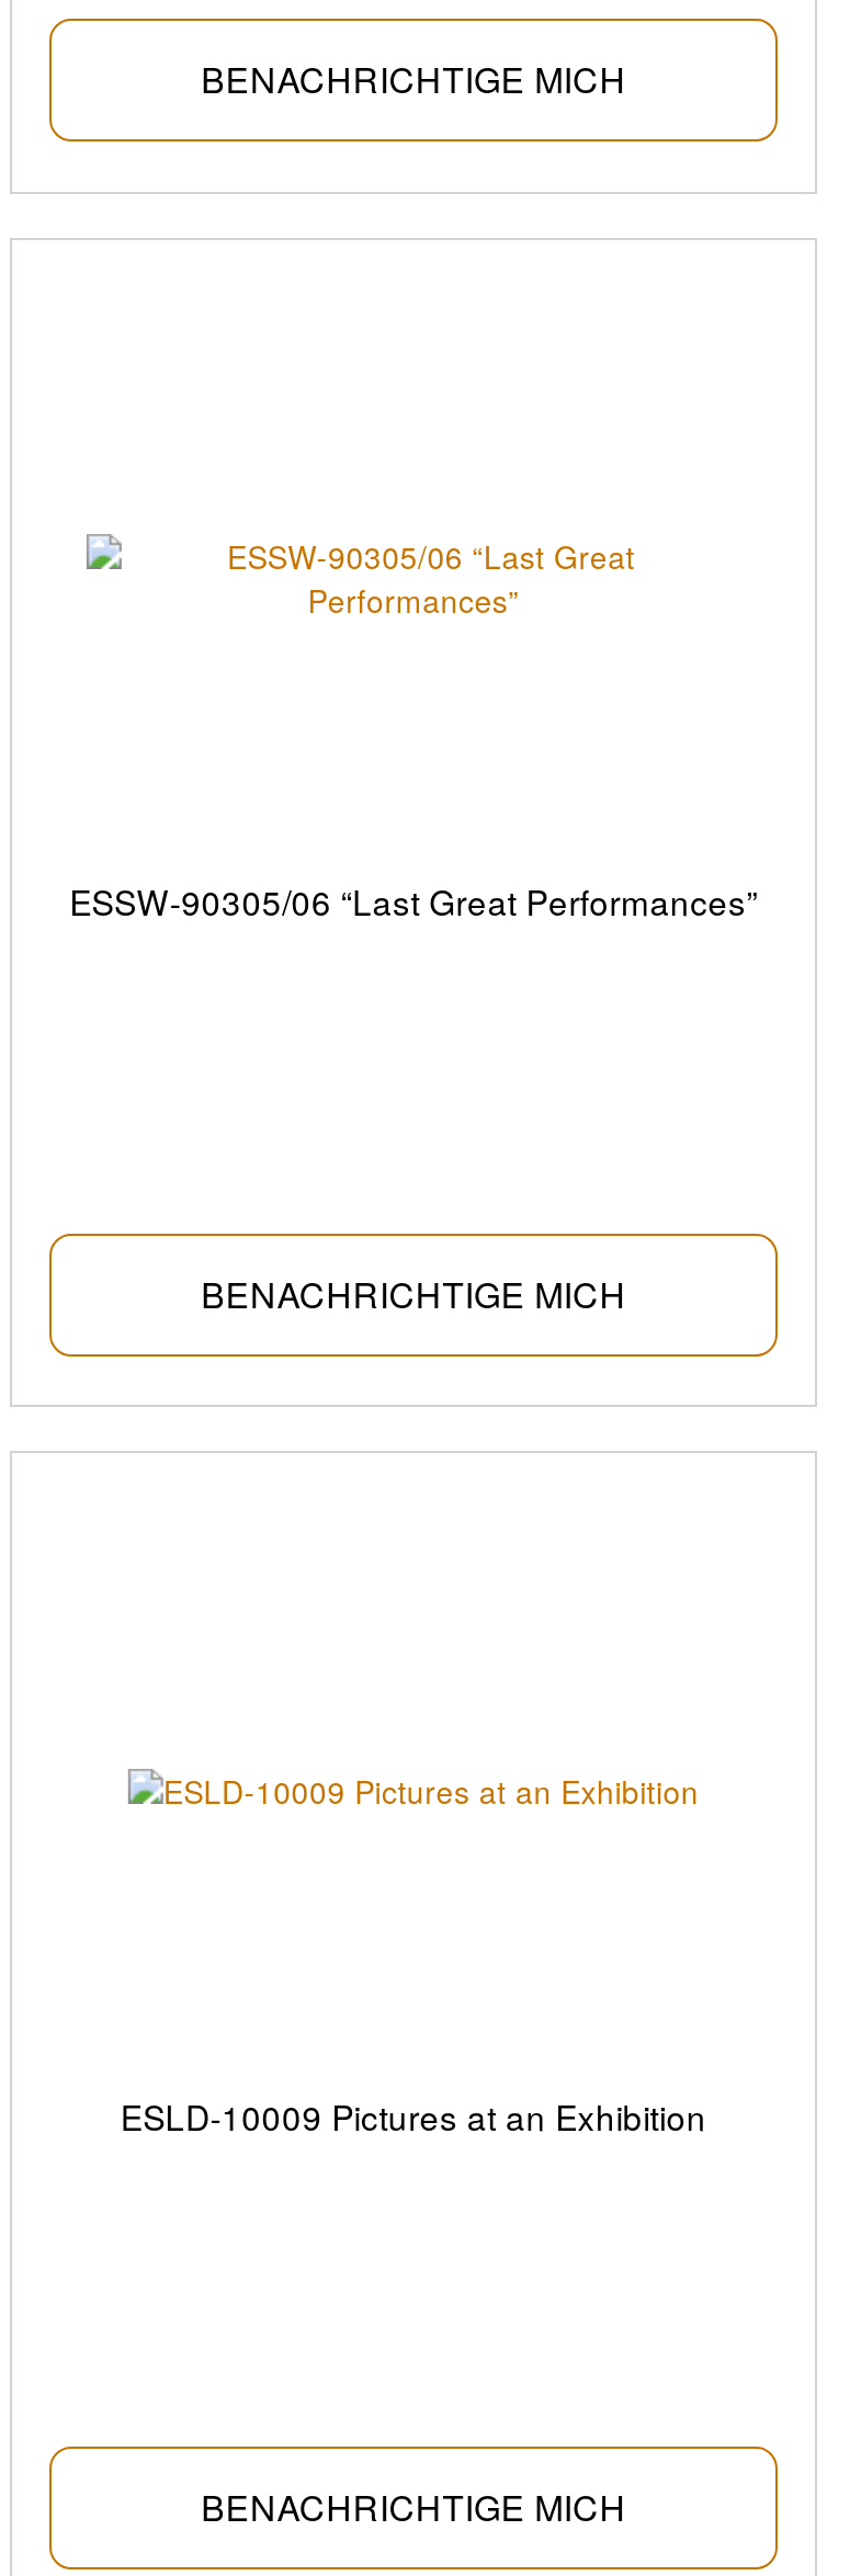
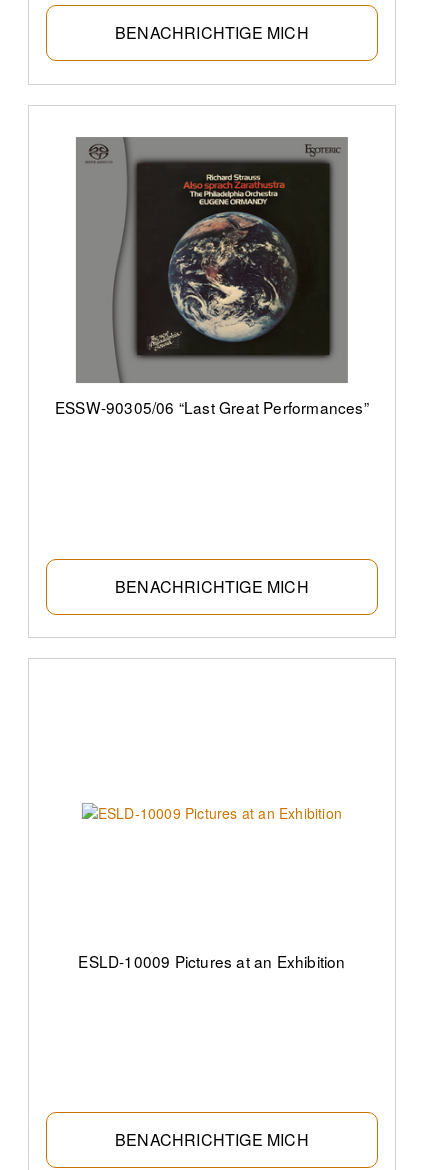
none -> [63,136,349,384] [image]

